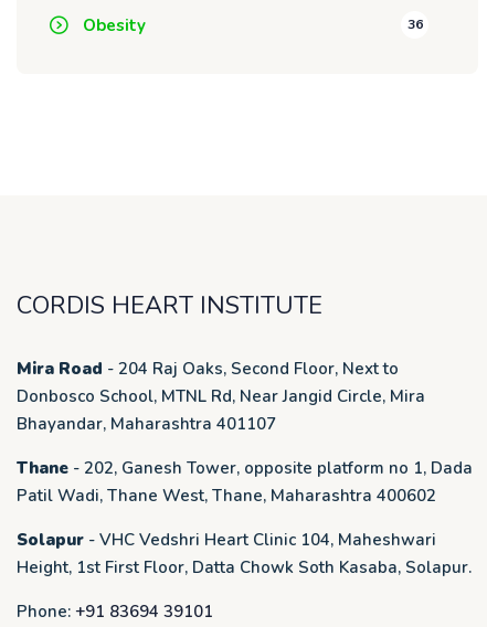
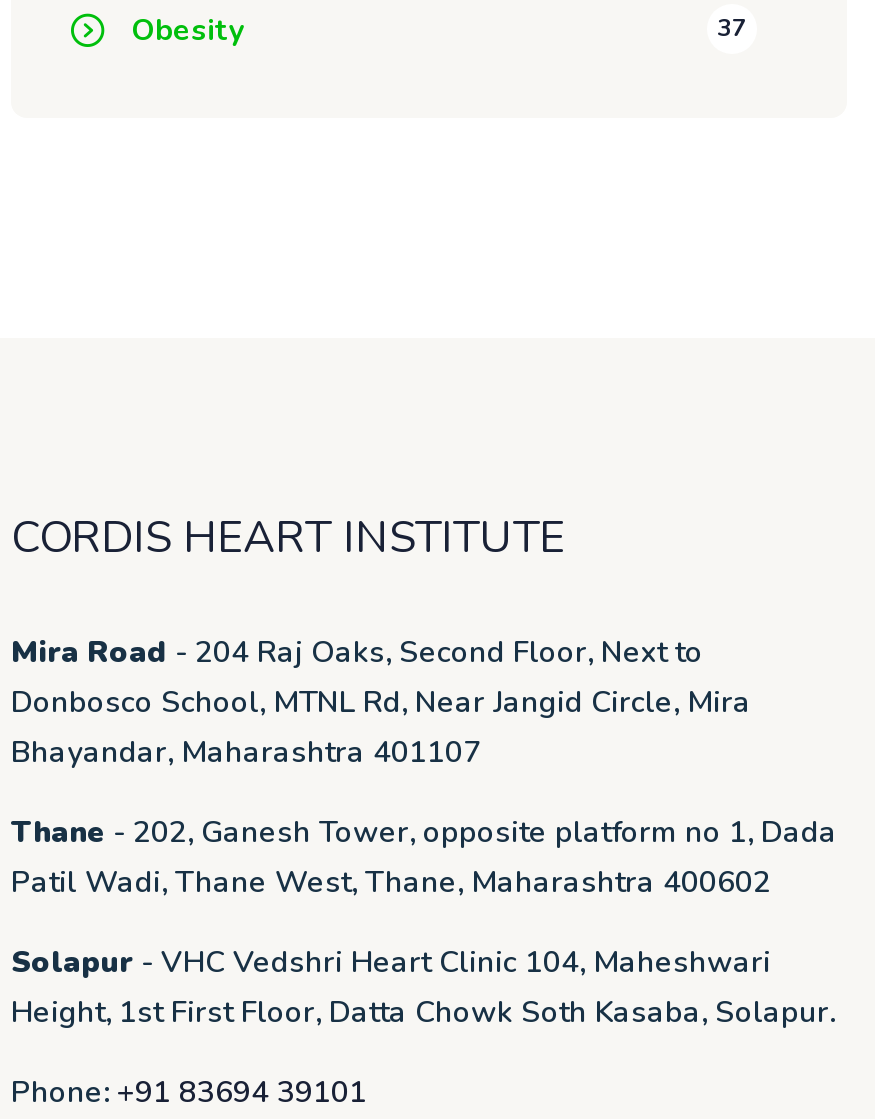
[407,16,422,33] 36 -> [718,12,746,44] 37

